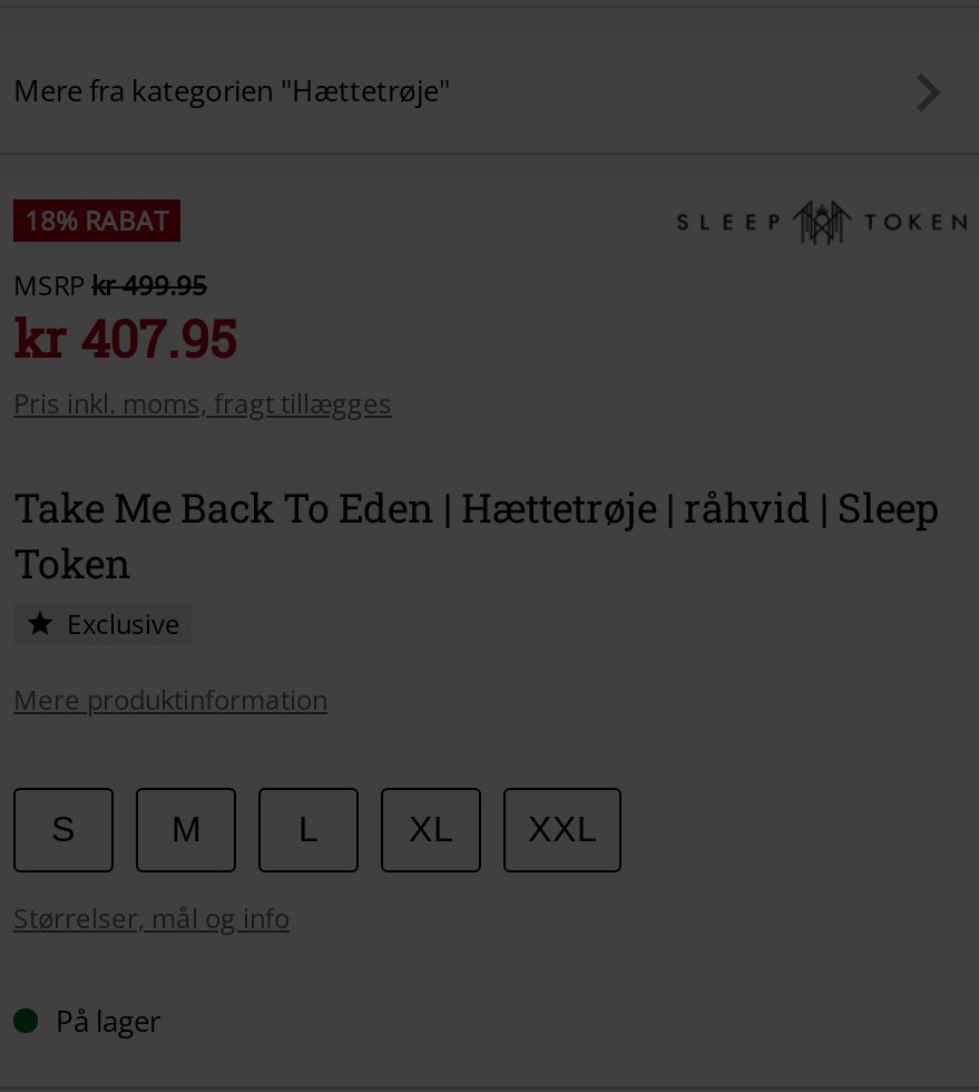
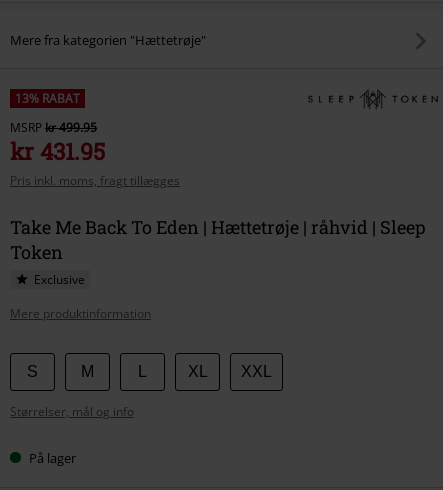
[25,201,169,239] 18% RABAT -> [15,90,80,107] 13% RABAT
[13,303,236,370] kr 407.95 -> [10,136,105,166] kr 431.95

